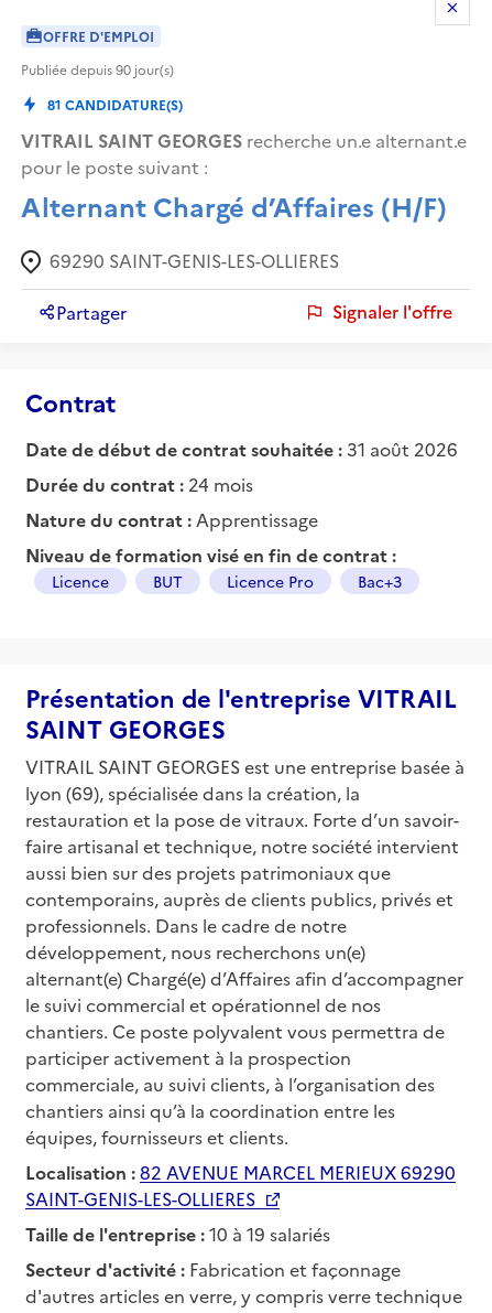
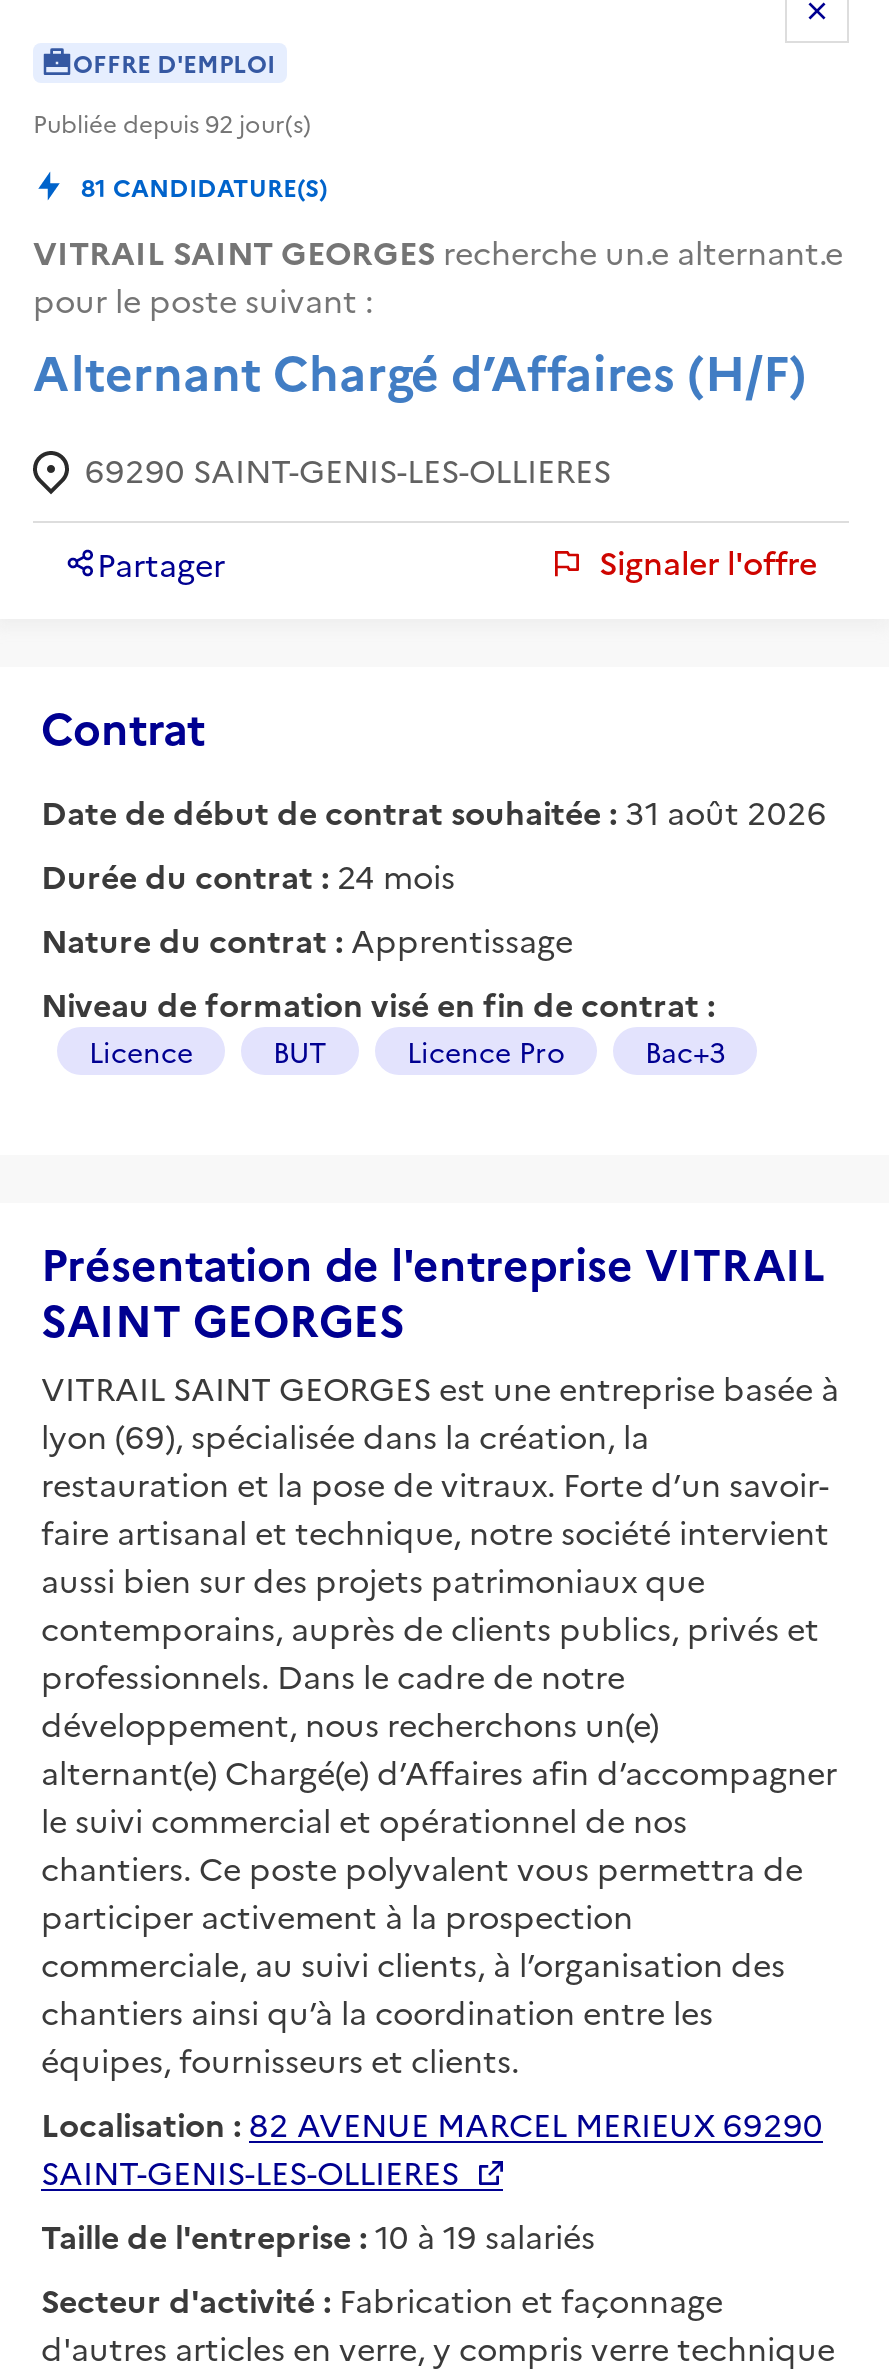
[21,59,174,78] Publiée depuis 90 jour(s) -> [33,104,311,138] Publiée depuis 92 jour(s)

